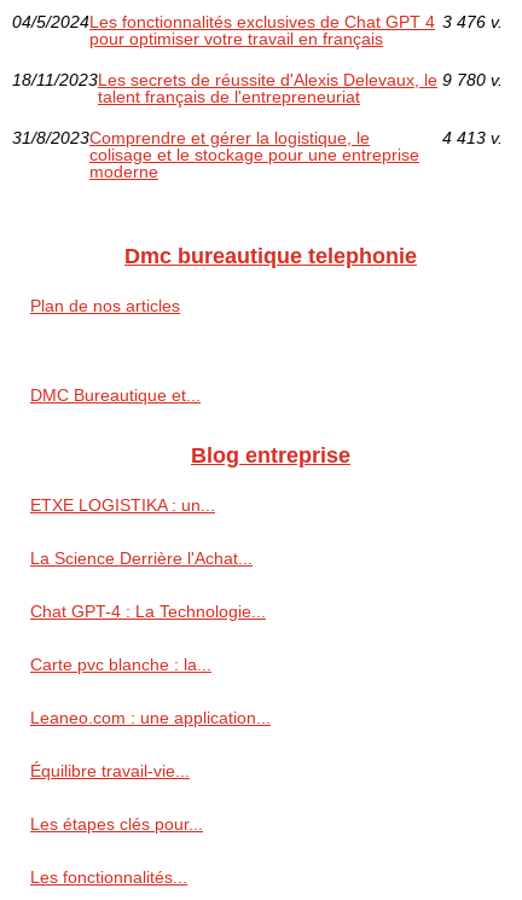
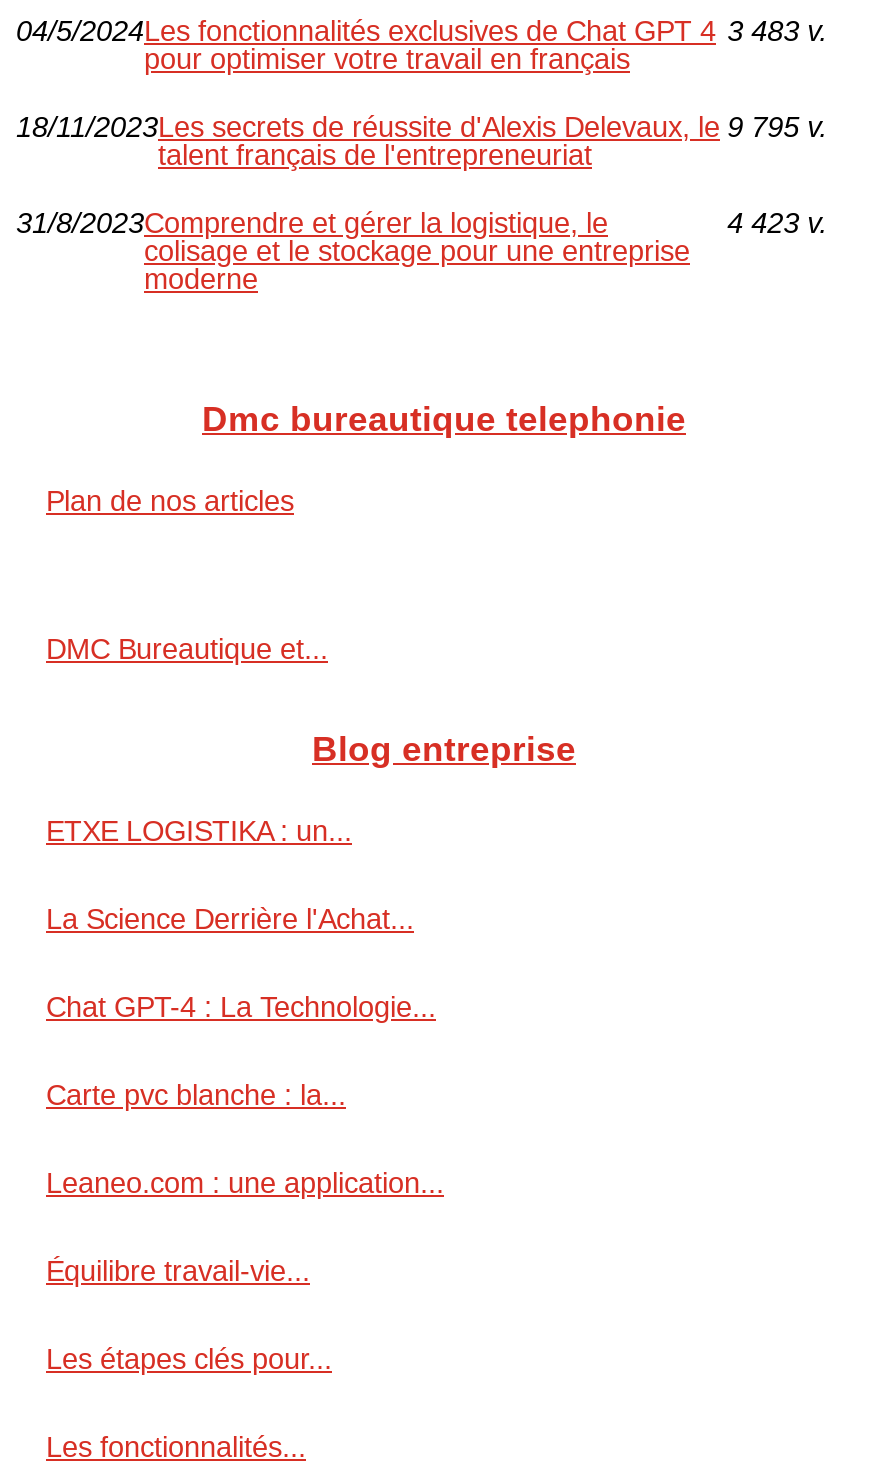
[12,12,502,31] 04/5/2024Les fonctionnalités exclusives de Chat GPT 4 3 476 v. -> [16,15,827,47] 04/5/2024Les fonctionnalités exclusives de Chat GPT 4 3 483 v.
[12,70,502,89] 18/11/2023Les secrets de réussite d'Alexis Delevaux, le 9 780 v. -> [16,111,827,143] 18/11/2023Les secrets de réussite d'Alexis Delevaux, le 9 795 v.
[442,128,502,147] 4 413 v. -> [727,207,827,239] 4 423 v.

